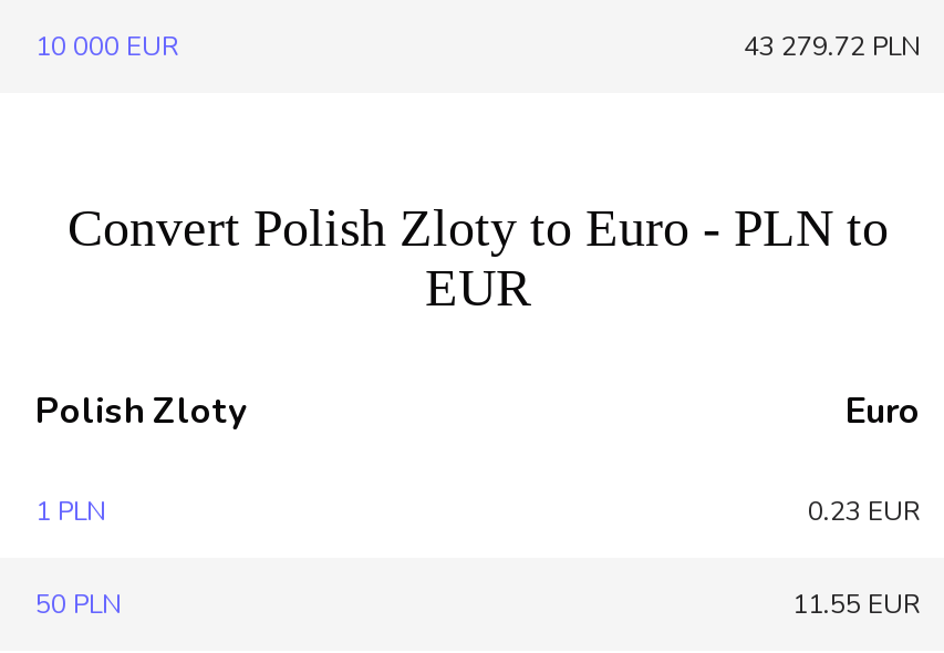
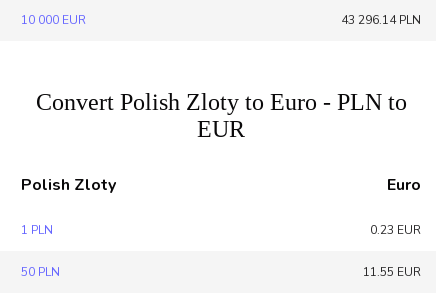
[744,29,921,64] 43 279.72 PLN -> [341,12,421,28] 43 296.14 PLN

